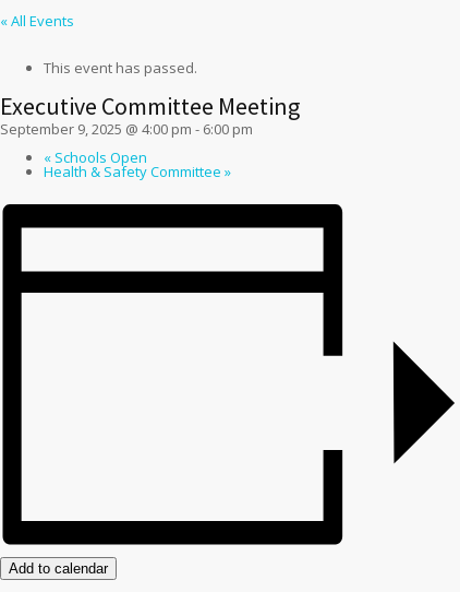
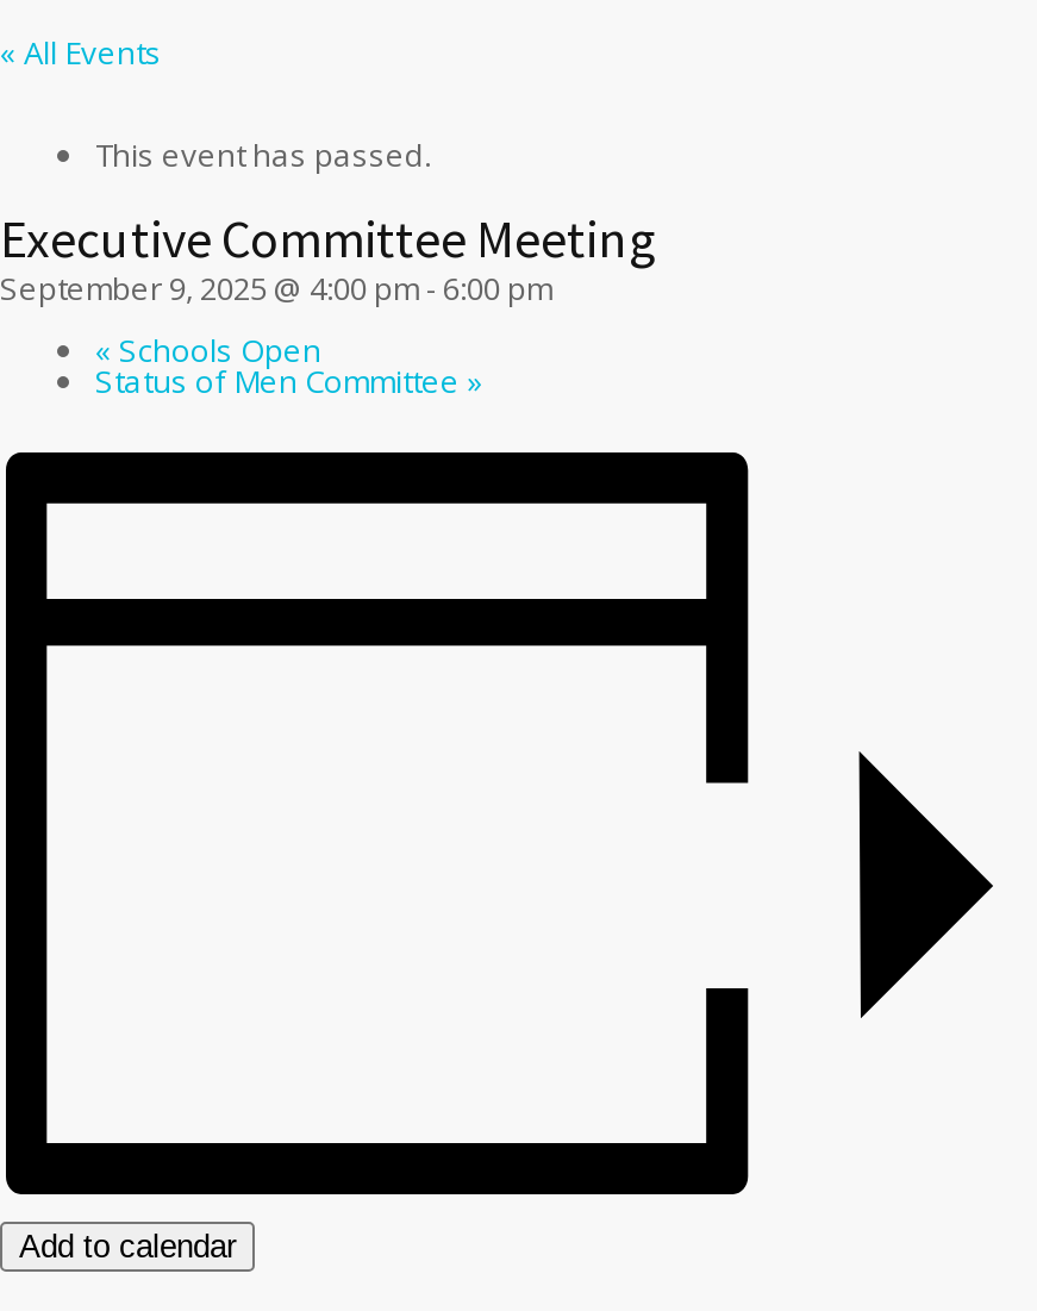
[44,162,231,181] Health & Safety Committee» -> [95,360,481,402] Status of Men Committee»

